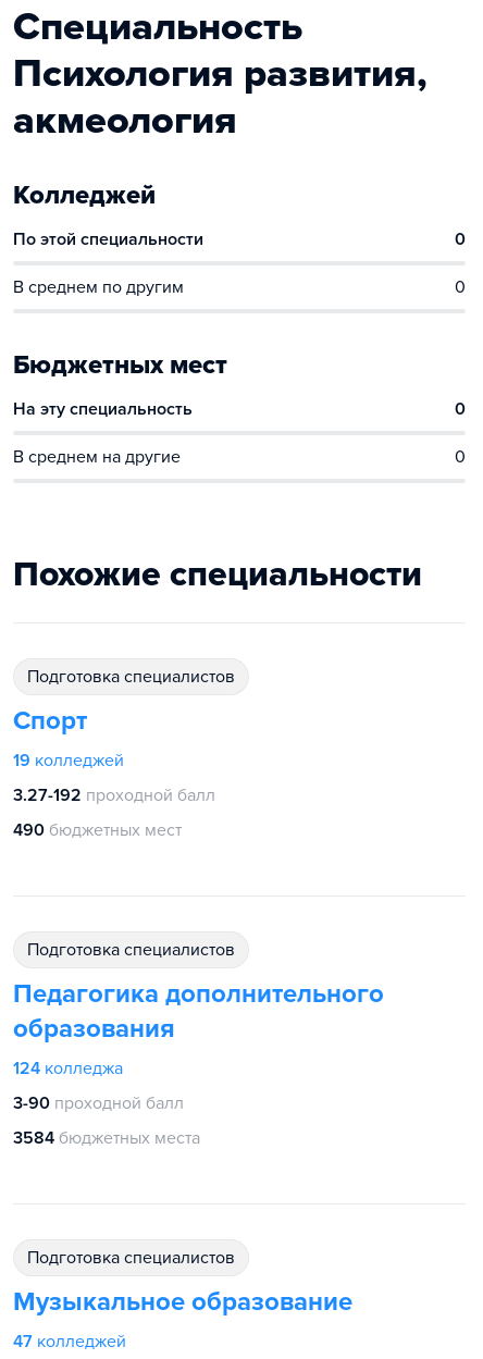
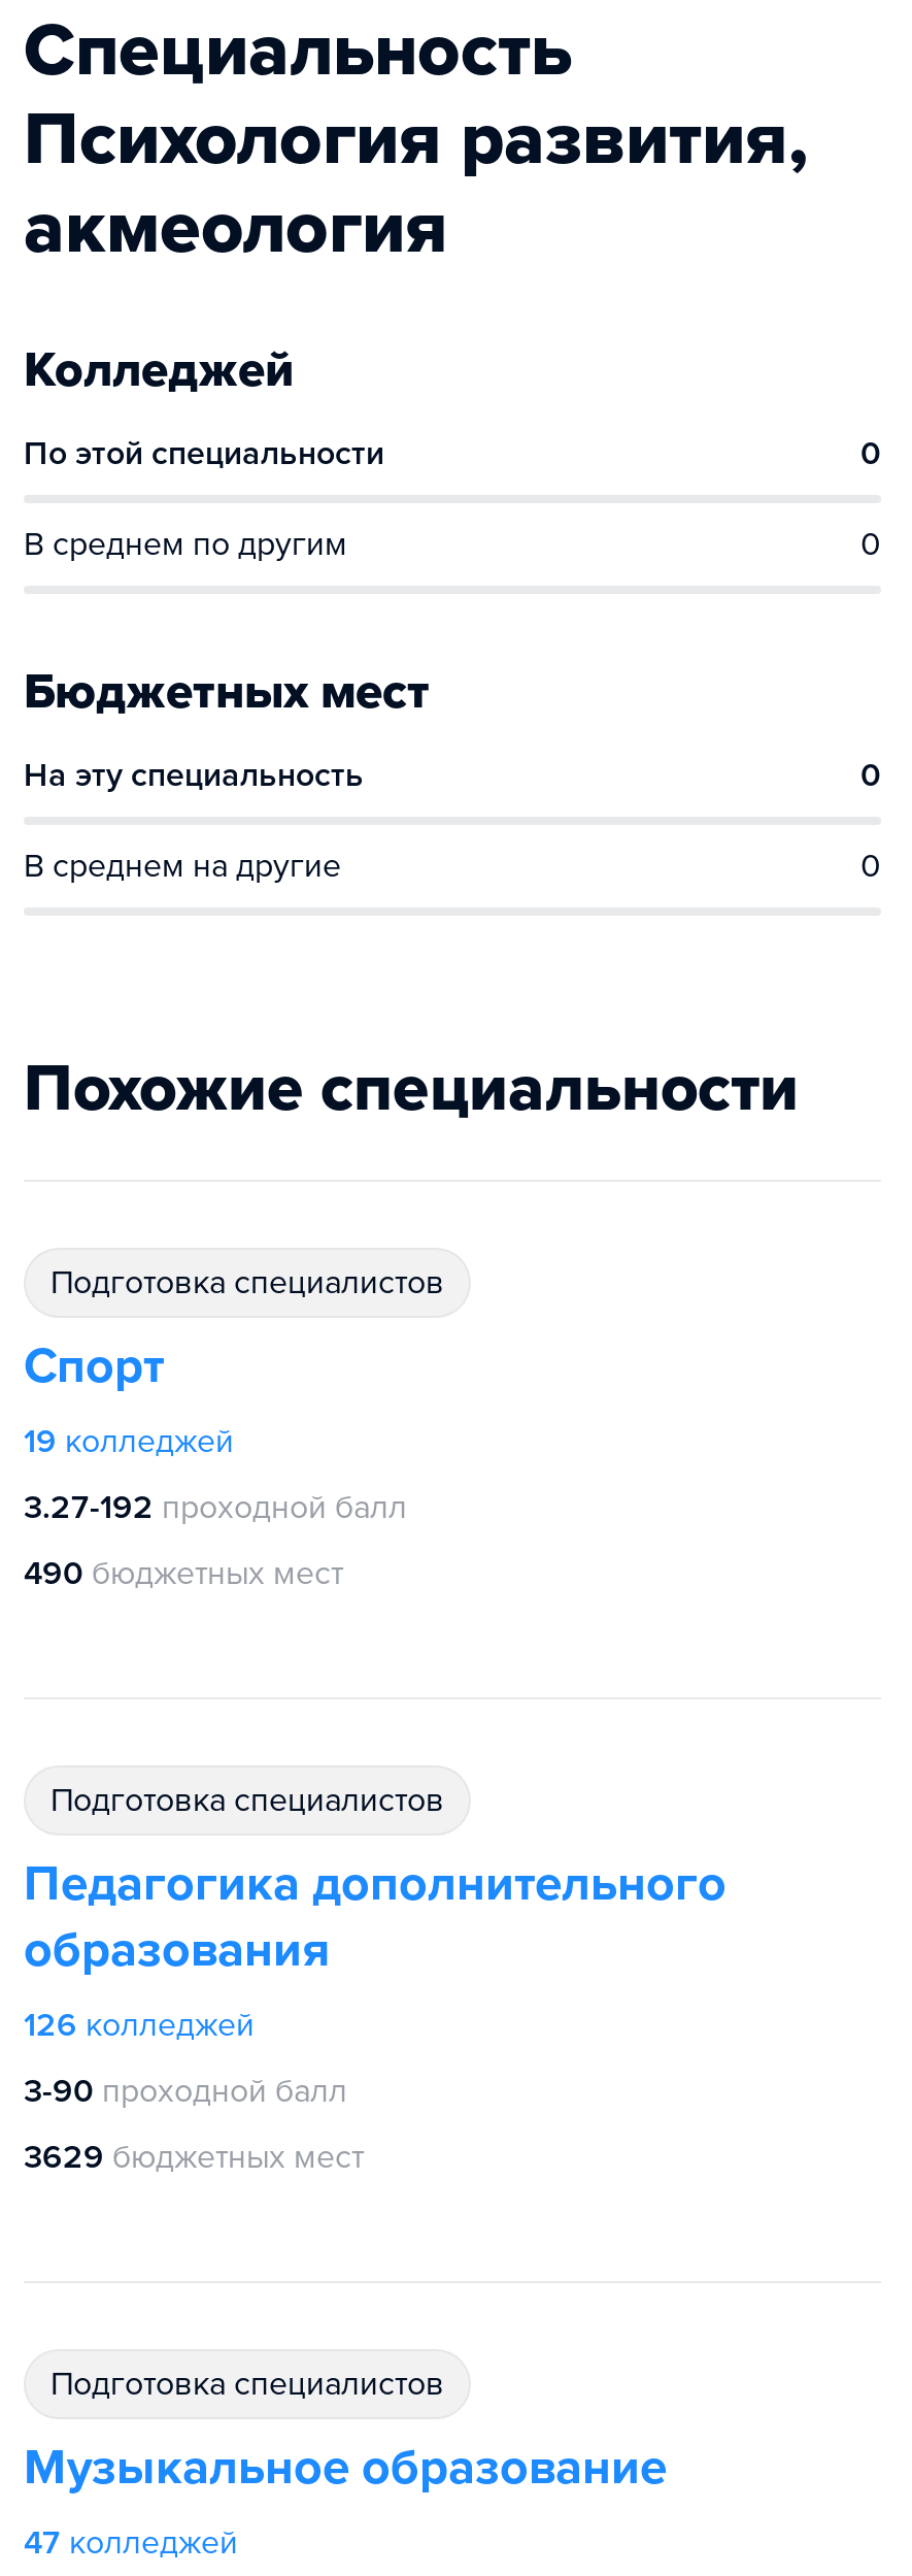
[13,1058,123,1079] 124 колледжа -> [24,2005,255,2046] 126 колледжей
[13,1127,200,1149] 3584 бюджетных места -> [24,2137,364,2178] 3629 бюджетных мест

